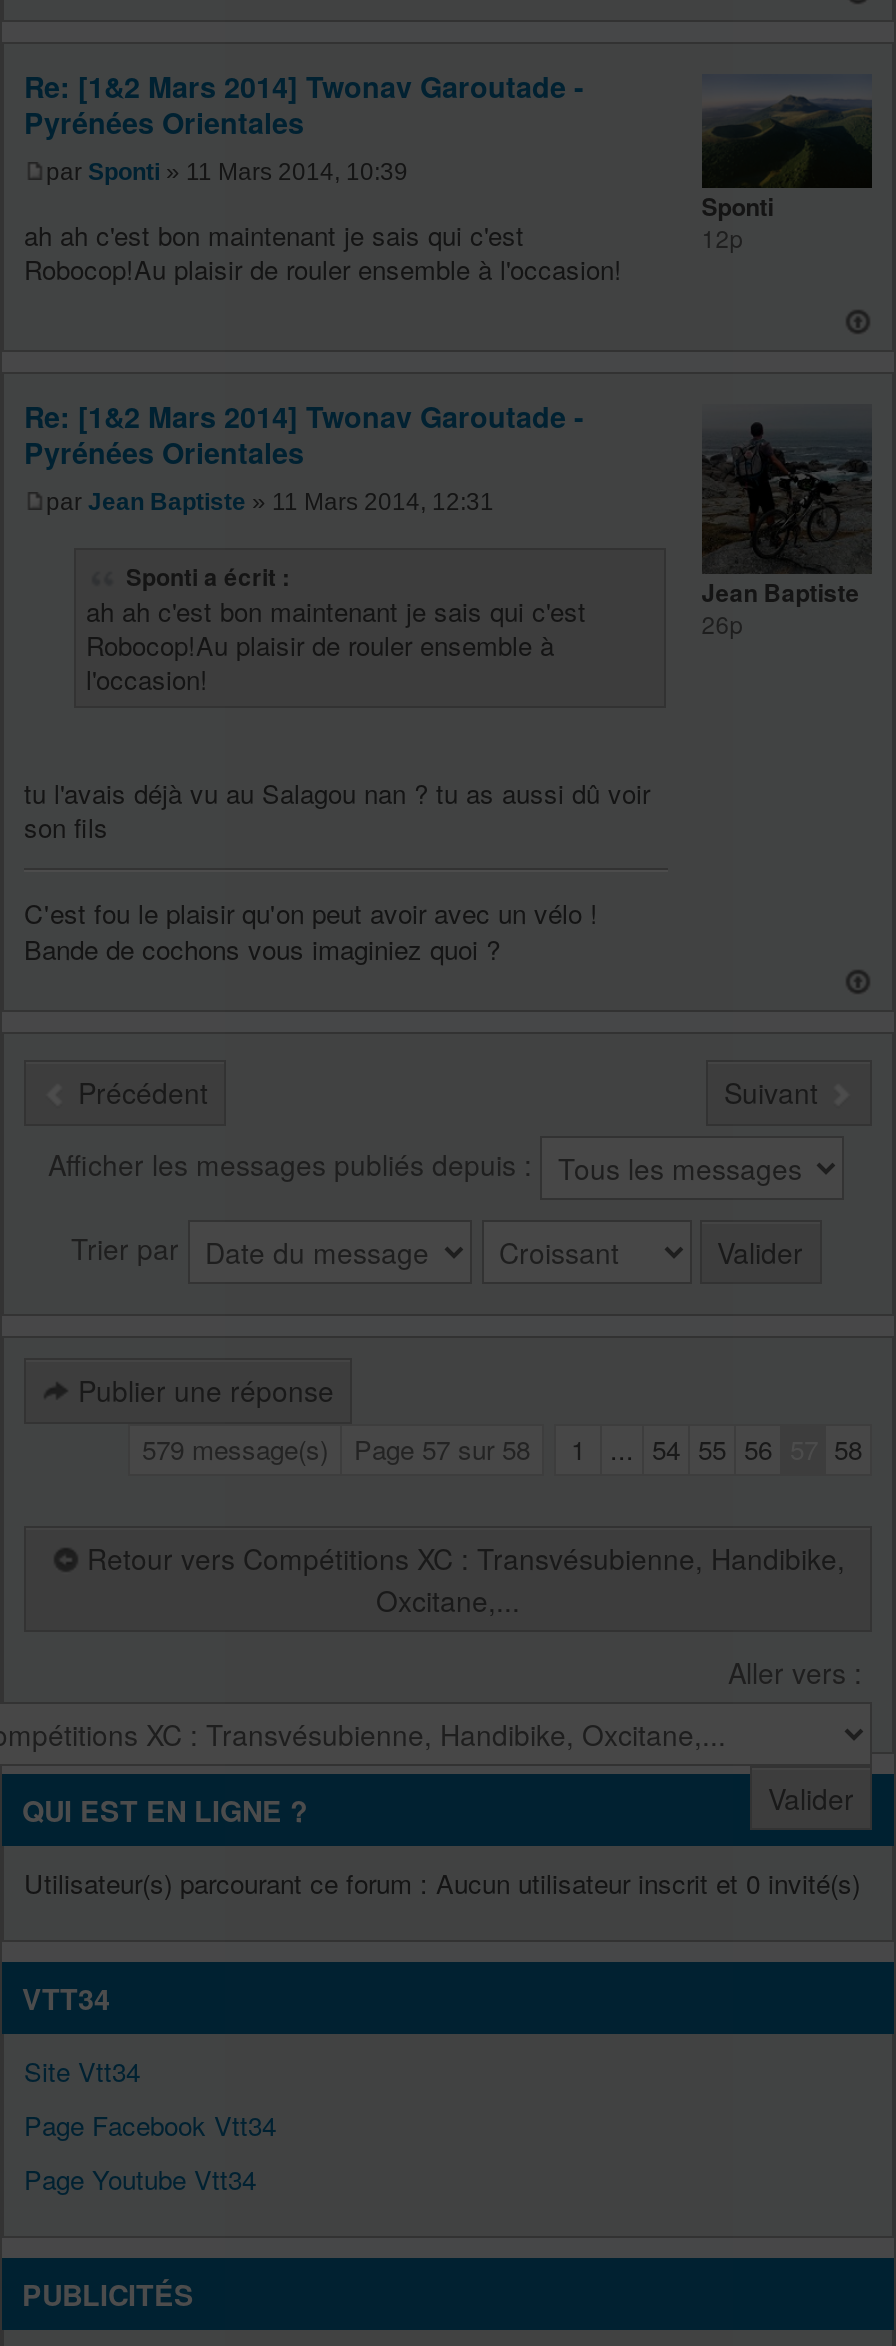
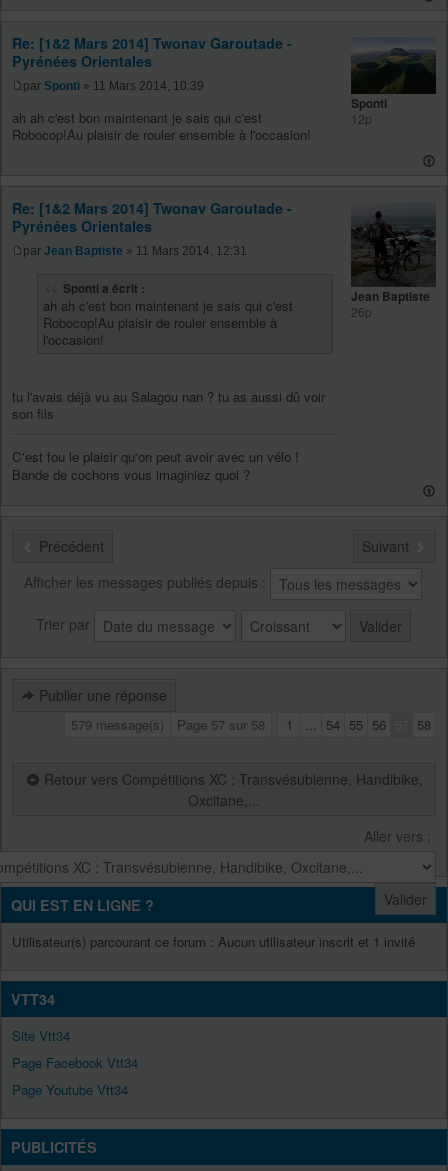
[24,1864,860,1902] Utilisateur(s) parcourant ce forum : Aucun utilisateur inscrit et 0 invité(s) -> [12,932,415,951] Utilisateur(s) parcourant ce forum : Aucun utilisateur inscrit et 1 invité

